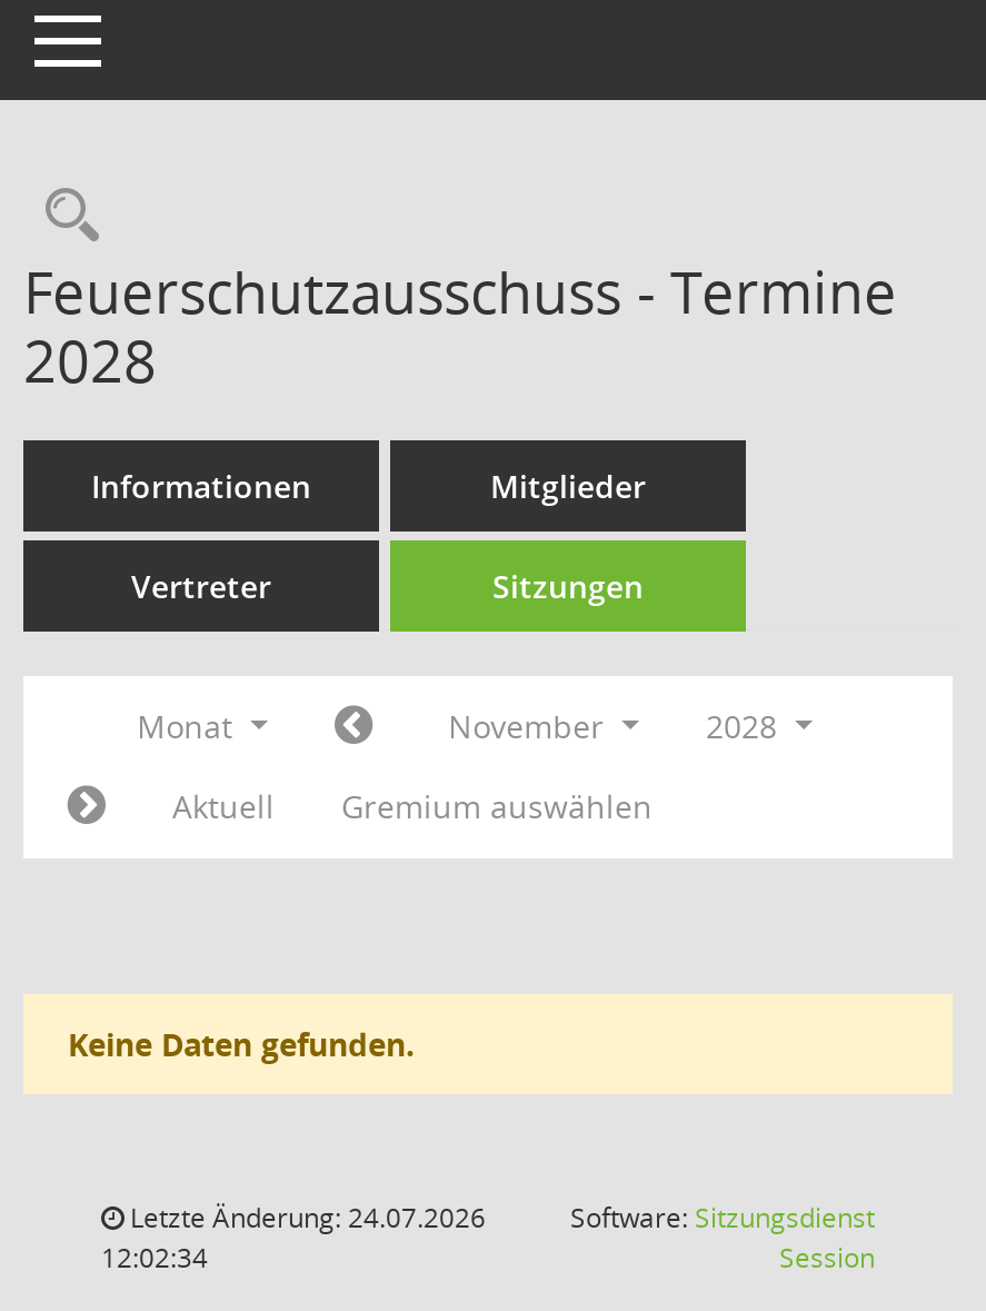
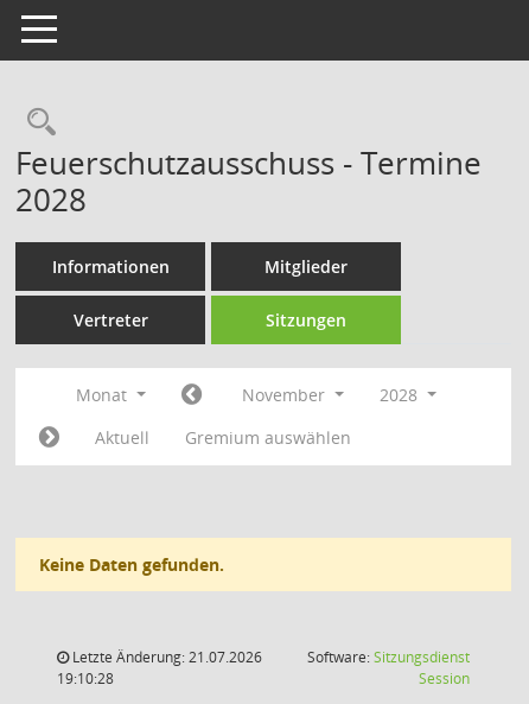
[123,1199,486,1236] Letzte Änderung: 24.07.2026 -> [69,647,262,667] Letzte Änderung: 21.07.2026
[101,1239,208,1277] 12:02:34 -> [57,668,114,689] 19:10:28

